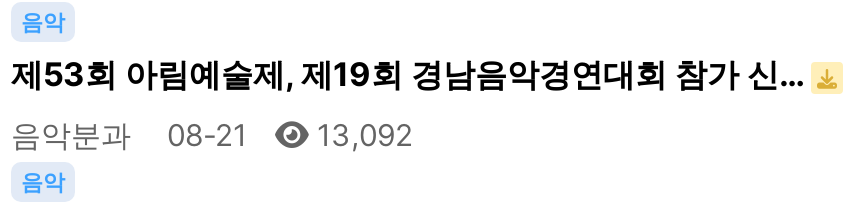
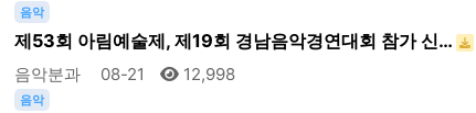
[11,116,413,154] 음악분과 08-21 13,092 -> [14,63,235,84] 음악분과 08-21 12,998

